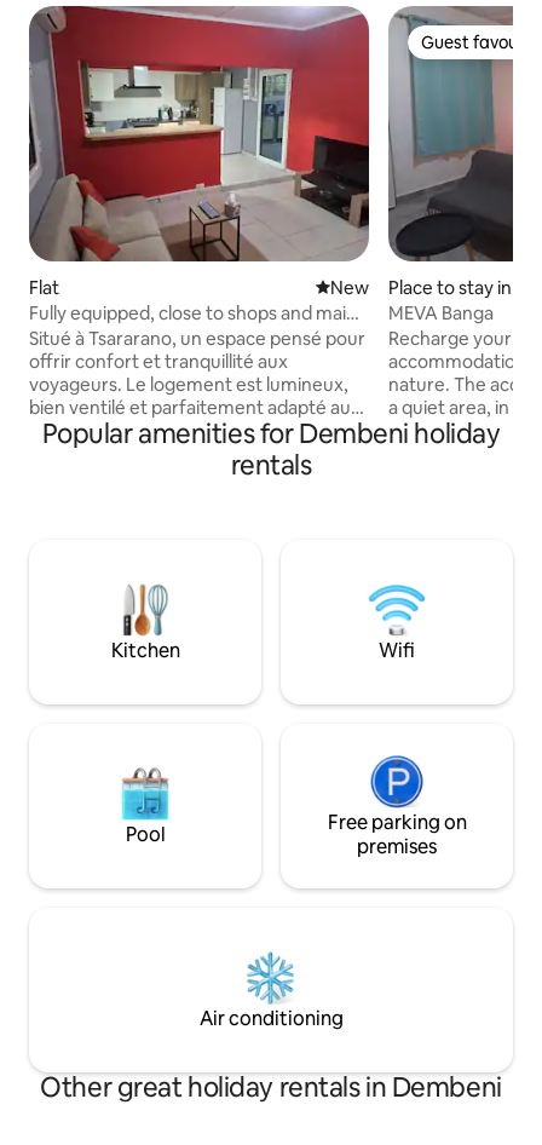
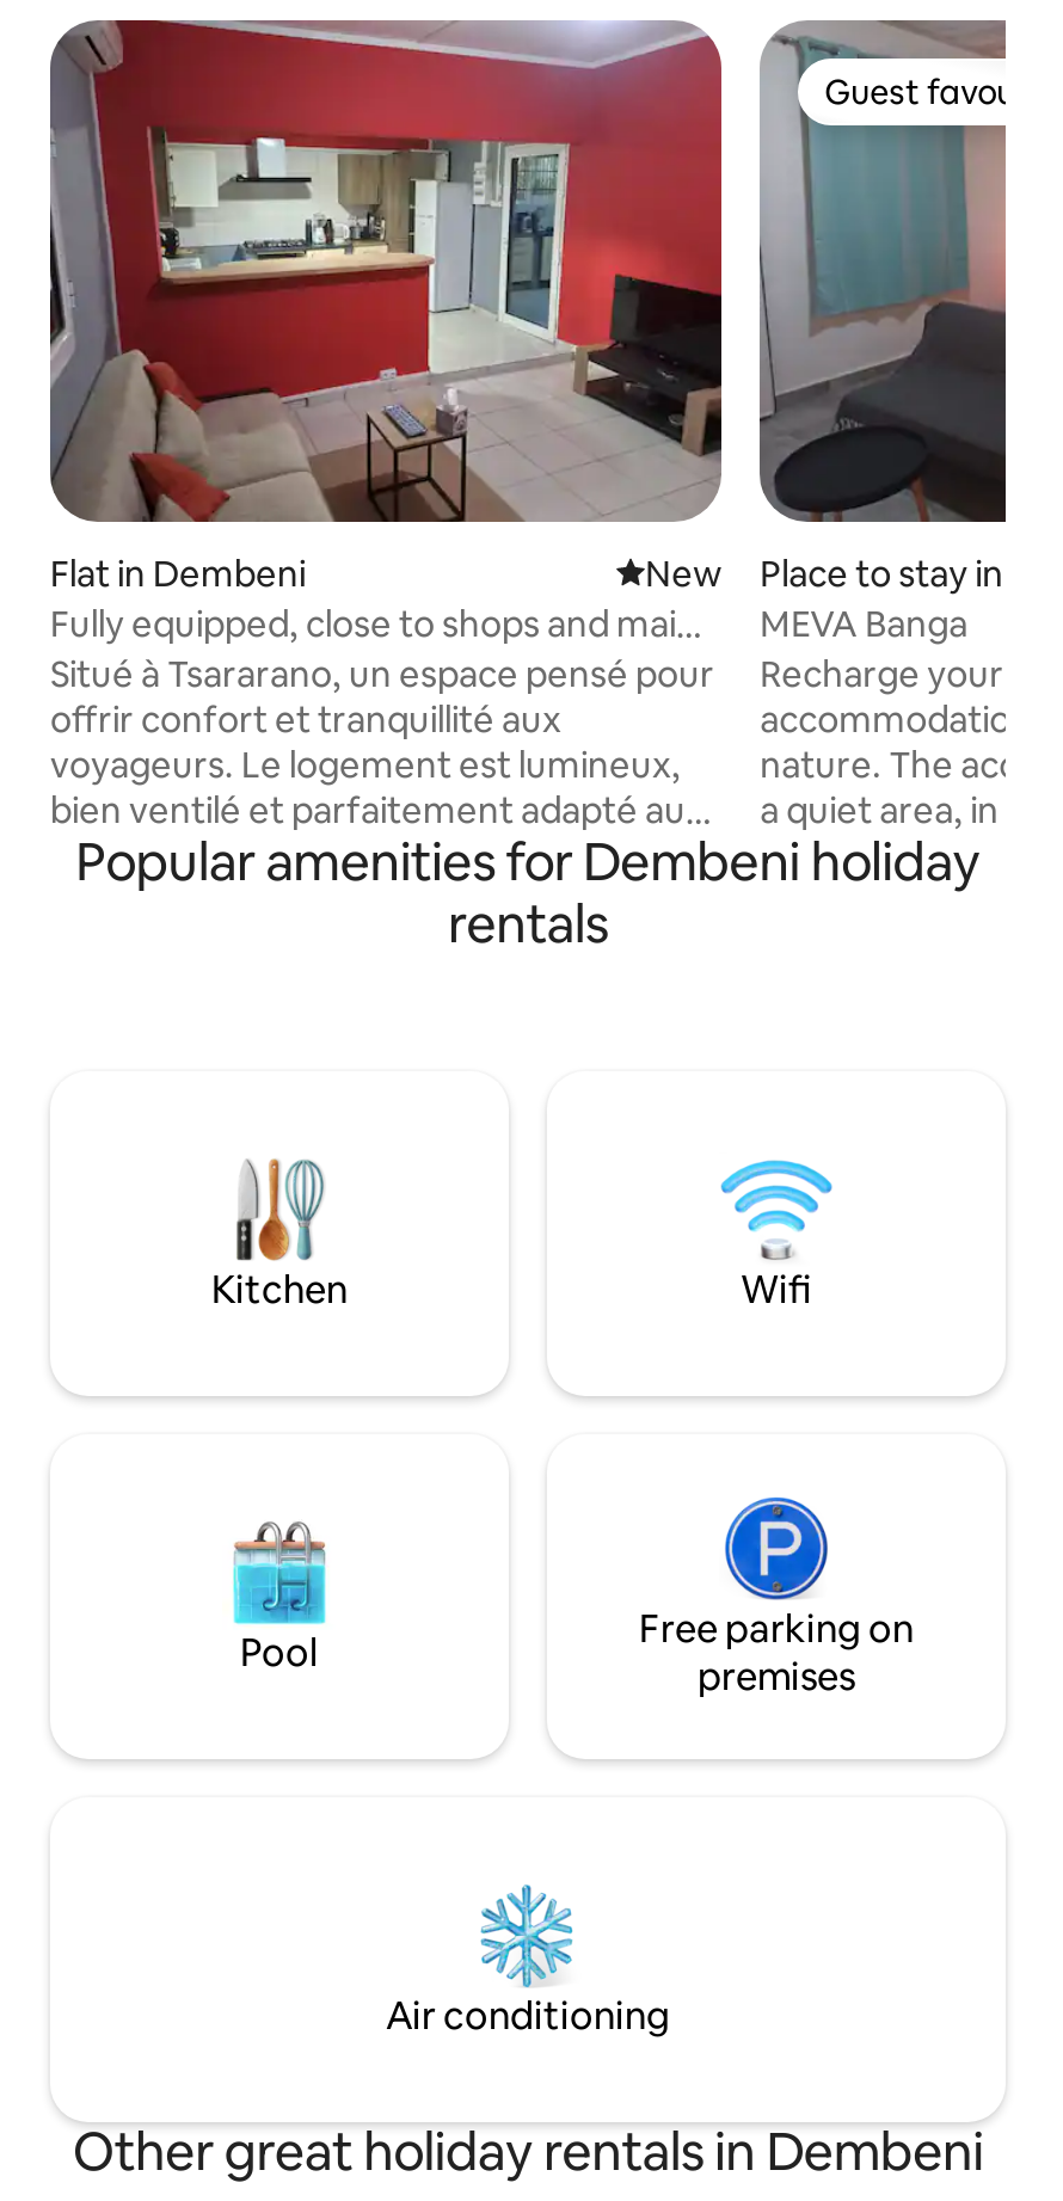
[29,276,59,299] Flat -> [50,552,306,597] Flat in Dembeni

